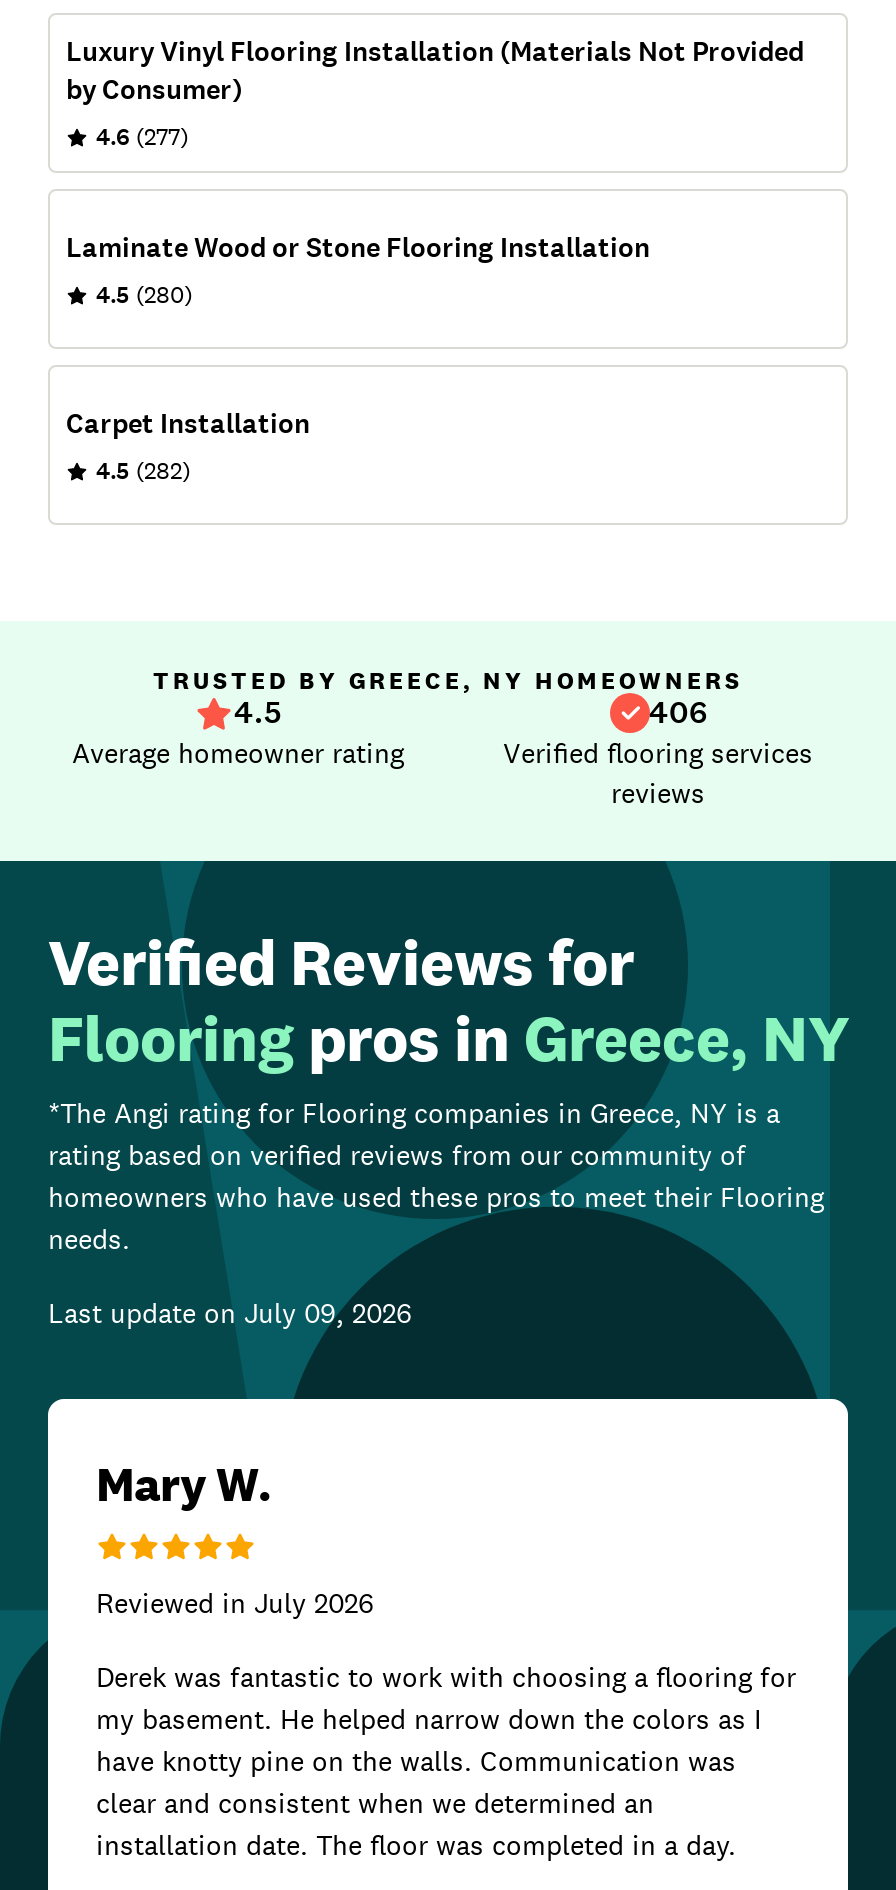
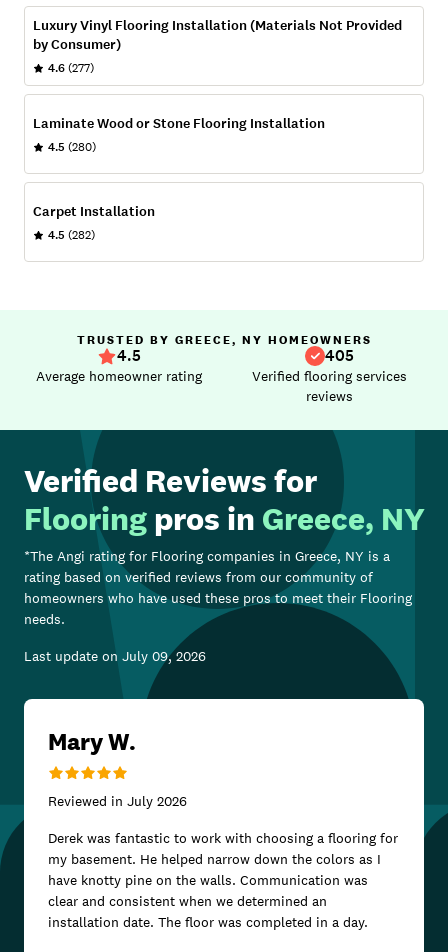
[649,691,707,733] 406 -> [324,345,353,366] 405

